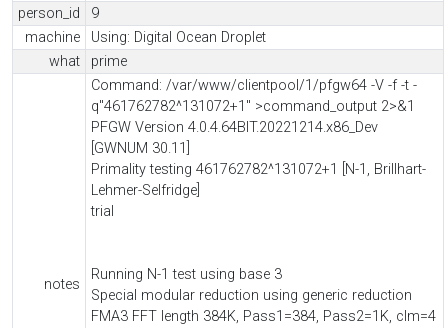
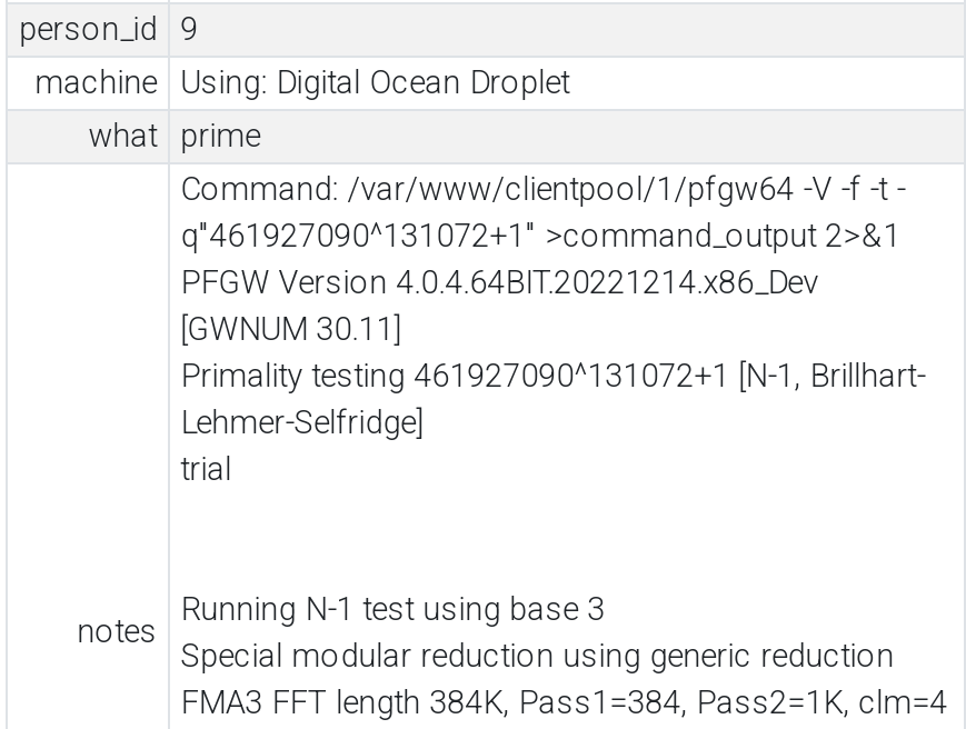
[91,98,415,115] q"461762782^131072+1" >command_output 2>&1 -> [181,218,901,256] q"461927090^131072+1" >command_output 2>&1
[91,161,426,178] Primality testing 461762782^131072+1 [N-1, Brillhart- -> [181,358,926,396] Primality testing 461927090^131072+1 [N-1, Brillhart-

